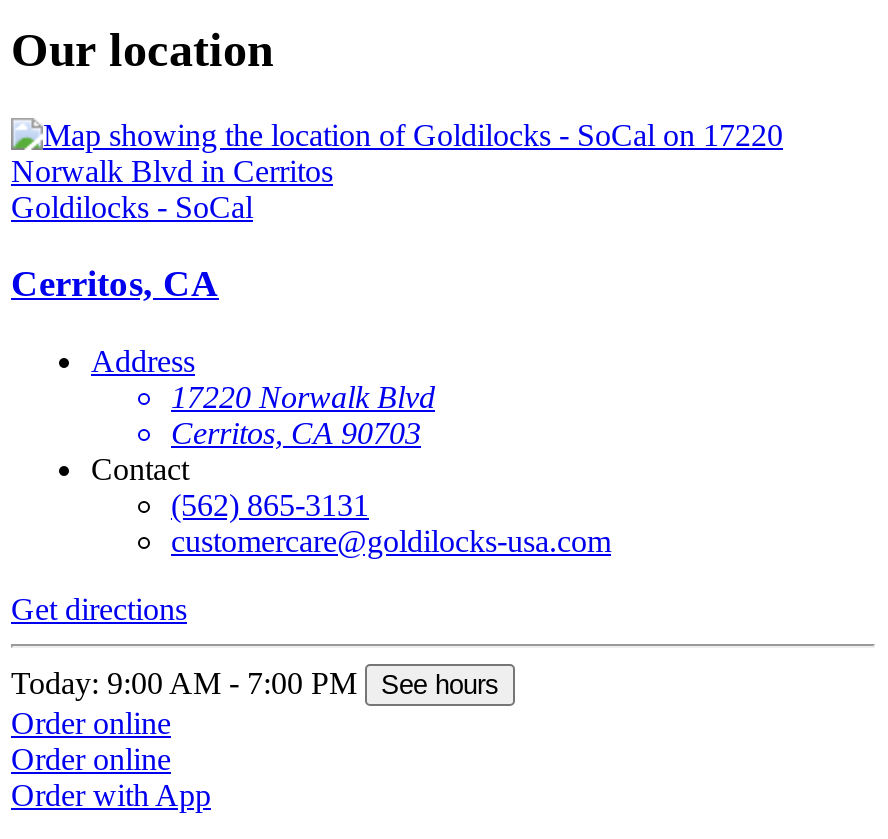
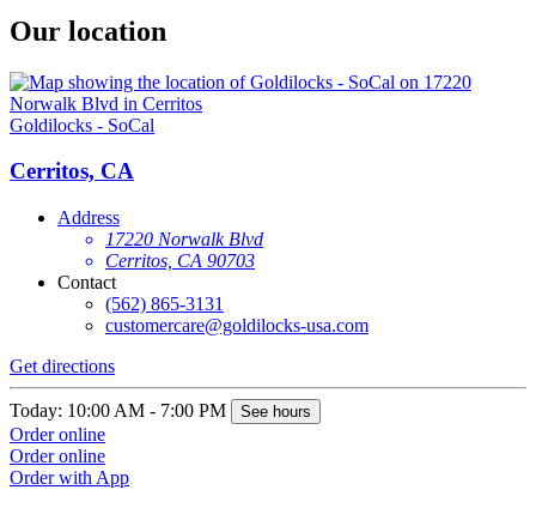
[11,666,499,700] Today: 9:00 AM - 7:00 PM See hours -> [10,400,311,421] Today: 10:00 AM - 7:00 PM See hours

